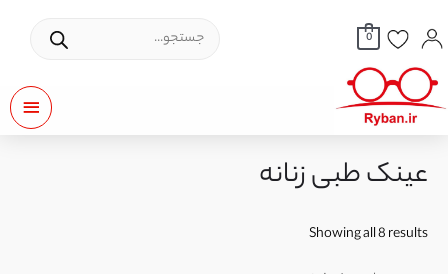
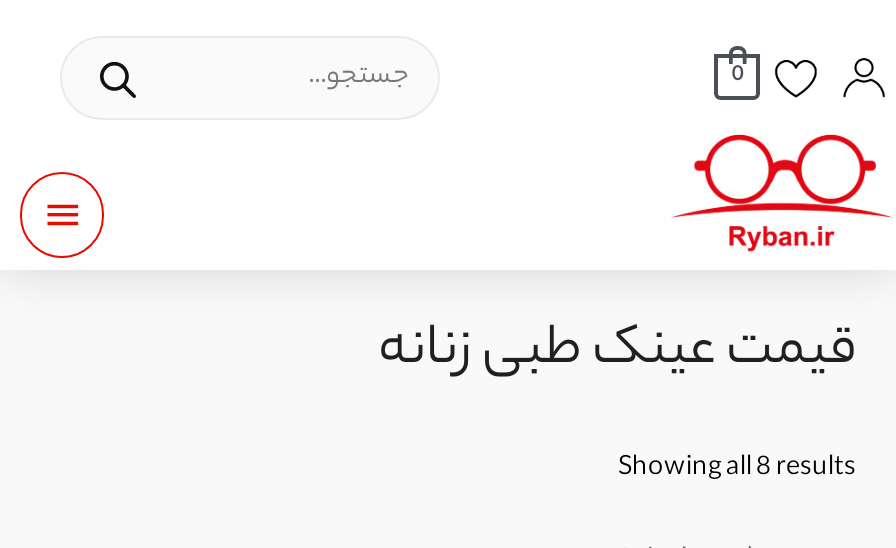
[259,154,428,199] عینک طبی زنانه -> [378,309,856,399] قیمت عینک طبی زنانه

